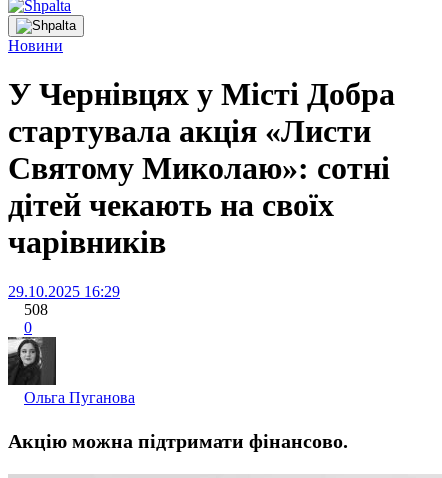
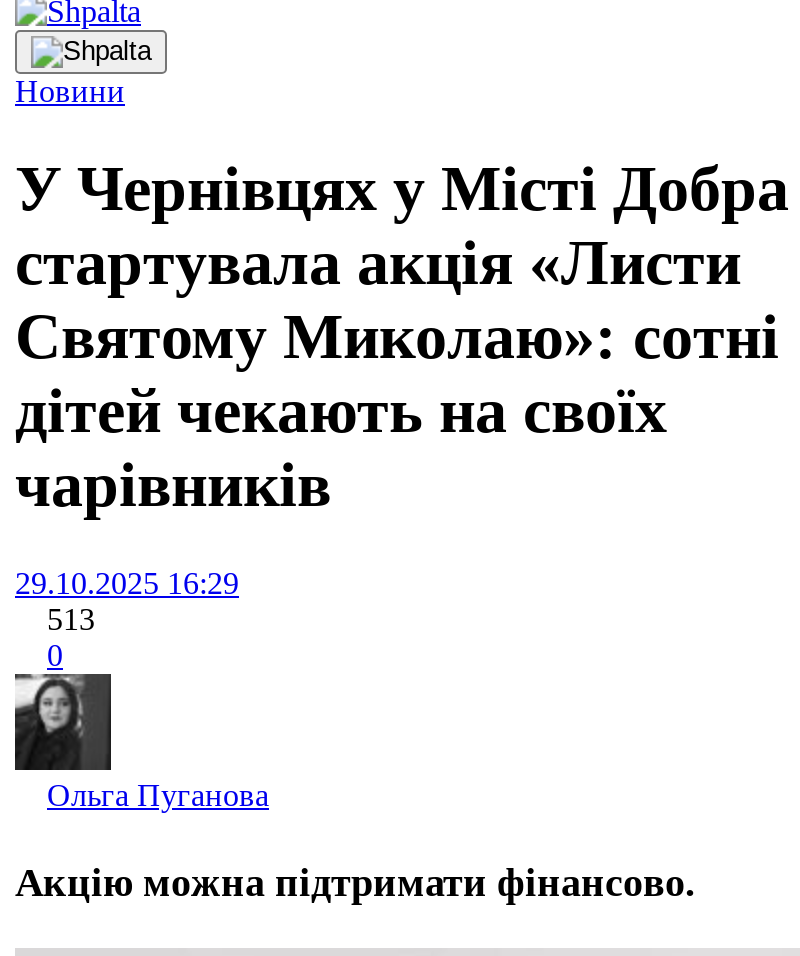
[24,301,48,318] 508 -> [47,602,95,636] 513

